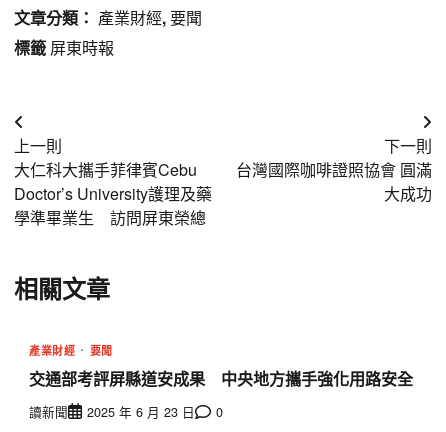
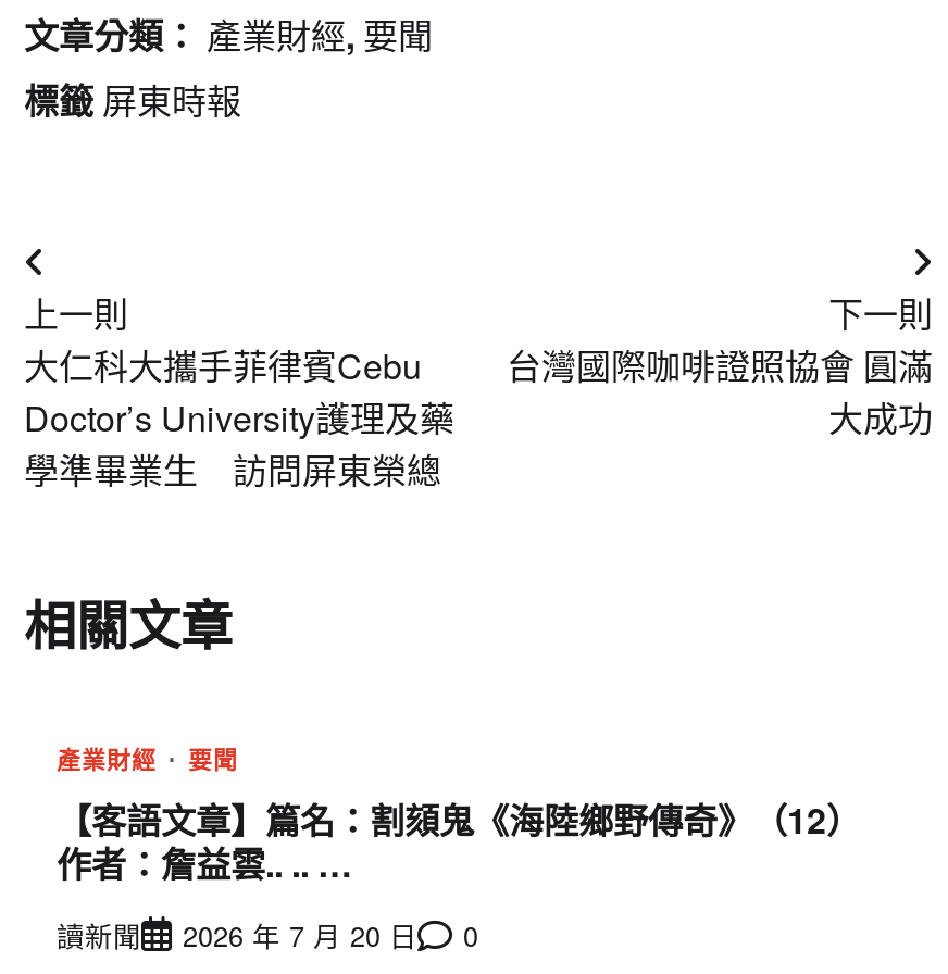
[29,367,413,390] 交通部考評屏縣道安成果 中央地方攜手強化用路安全 -> [57,795,861,889] 【客語文章】篇名：割頦鬼《海陸鄉野傳奇》（12） | 作者：詹益雲.. .. …
[29,401,223,420] 讀新聞 2025 年 6 月 23 日 0 -> [57,913,478,954] 讀新聞 2026 年 7 月 20 日 0

